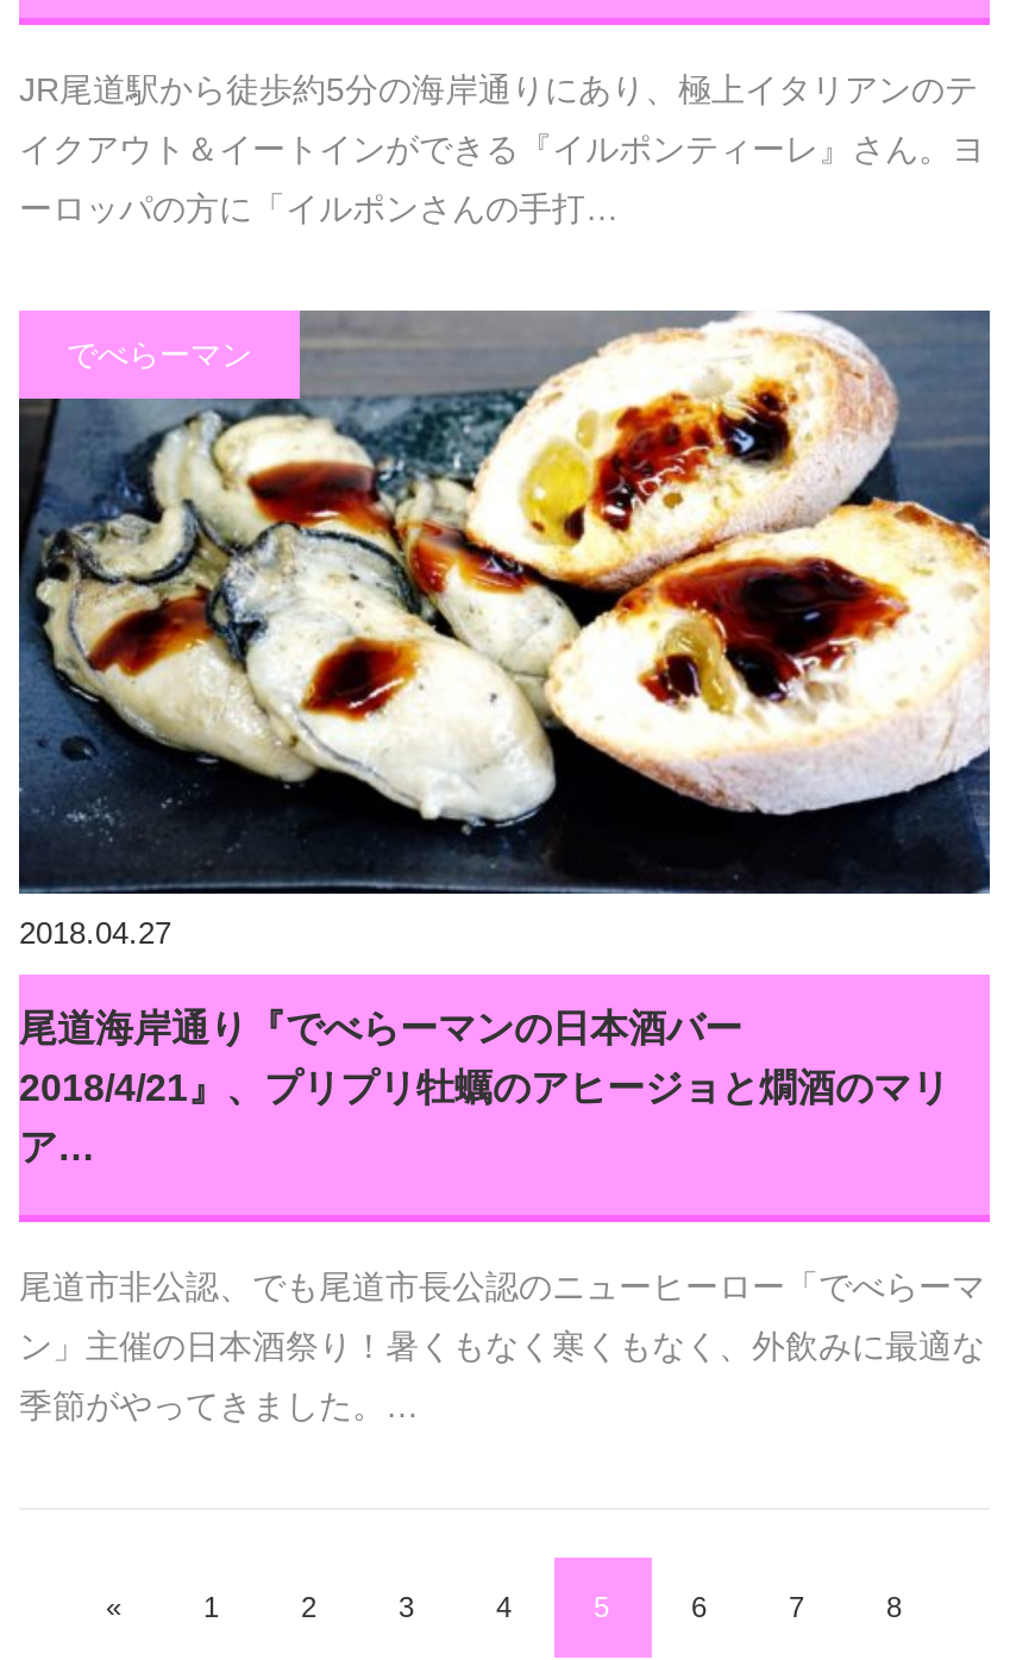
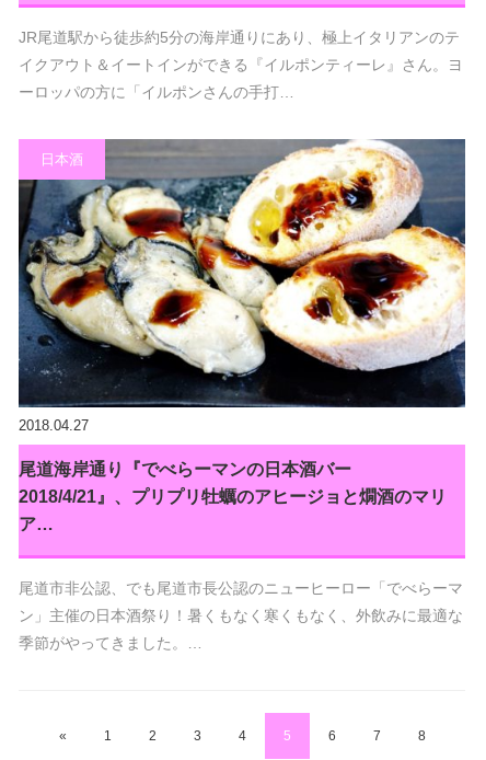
[67,311,302,401] [image] | でべらーマン -> [40,138,148,180] [image] | 日本酒

